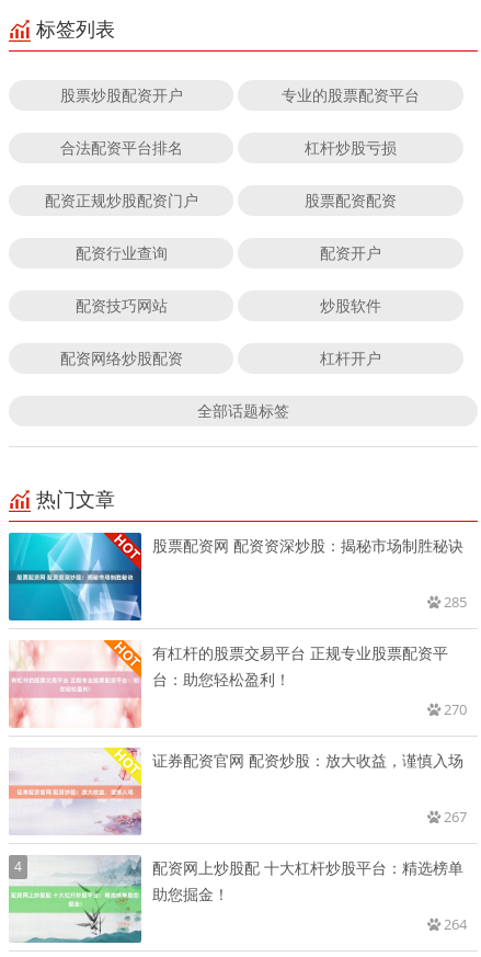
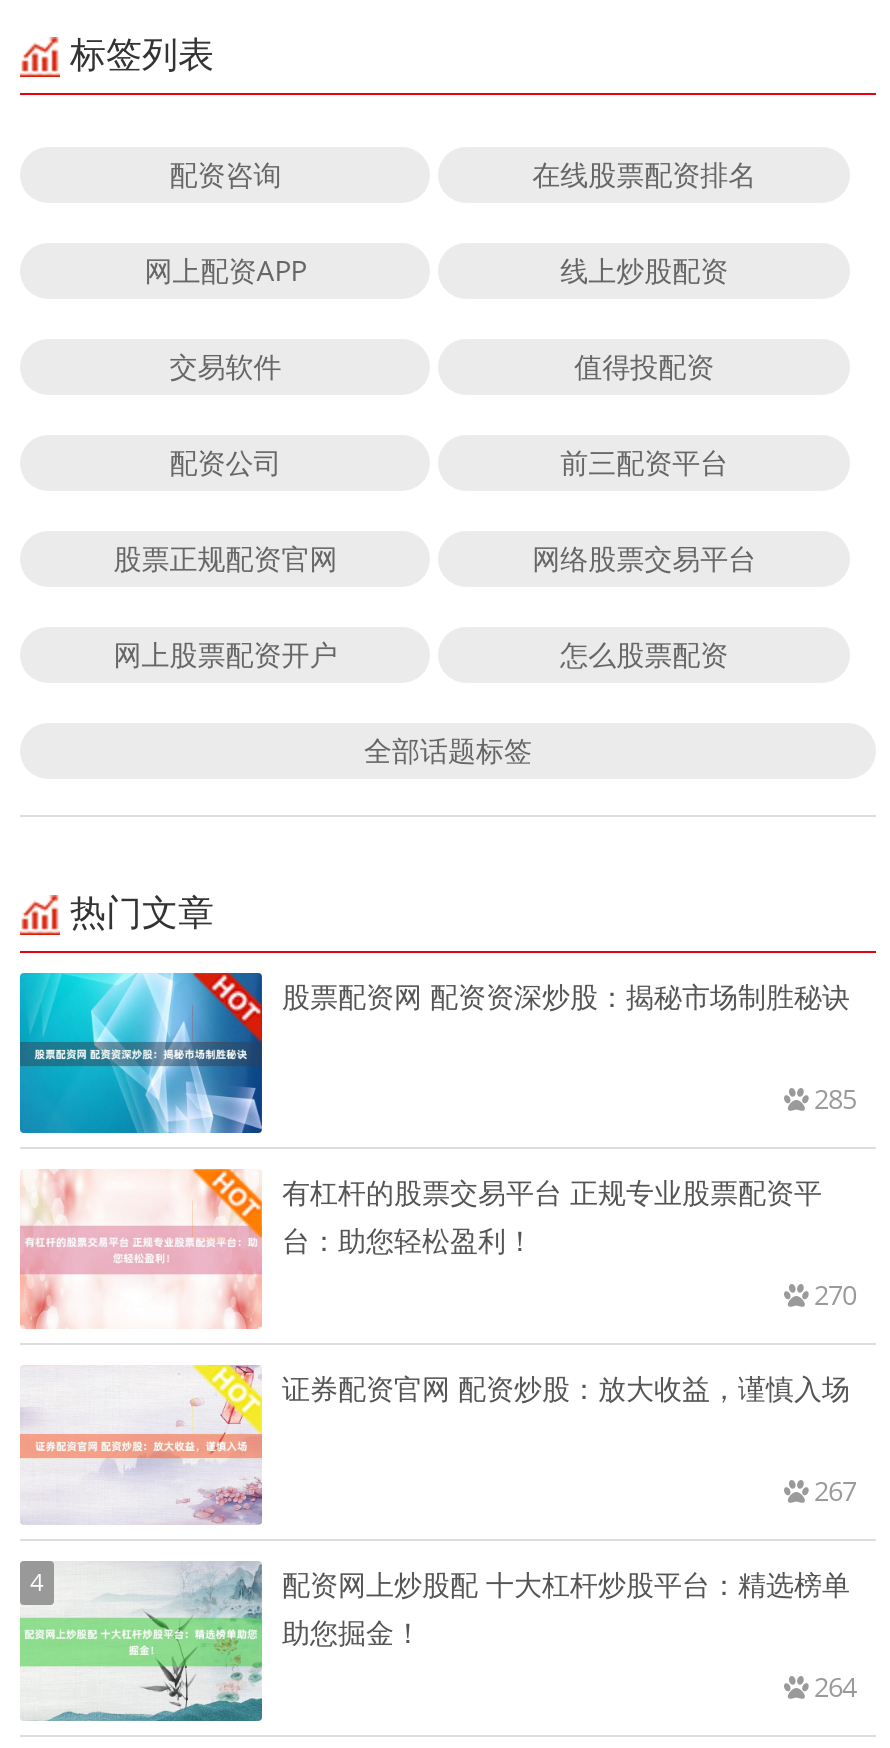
[60,85,420,106] 股票炒股配资开户 | 专业的股票配资平台 -> [169,156,756,194] 配资咨询 | 在线股票配资排名
[60,137,397,158] 合法配资平台排名 | 杠杆炒股亏损 -> [144,252,728,290] 网上配资APP | 线上炒股配资
[45,190,397,211] 配资正规炒股配资门户 | 股票配资配资 -> [169,348,714,386] 交易软件 | 值得投配资
[75,243,382,264] 配资行业查询 | 配资开户 -> [169,444,728,482] 配资公司 | 前三配资平台
[75,295,382,316] 配资技巧网站 | 炒股软件 -> [113,540,756,578] 股票正规配资官网 | 网络股票交易平台
[60,348,382,369] 配资网络炒股配资 | 杠杆开户 -> [113,636,728,674] 网上股票配资开户 | 怎么股票配资

